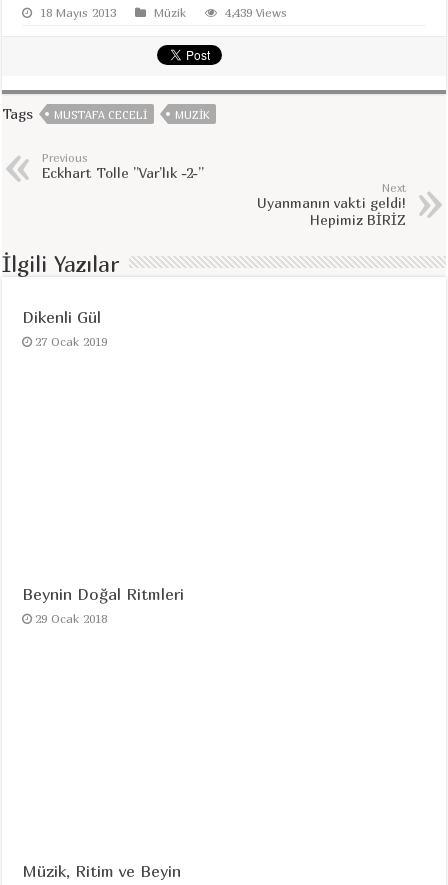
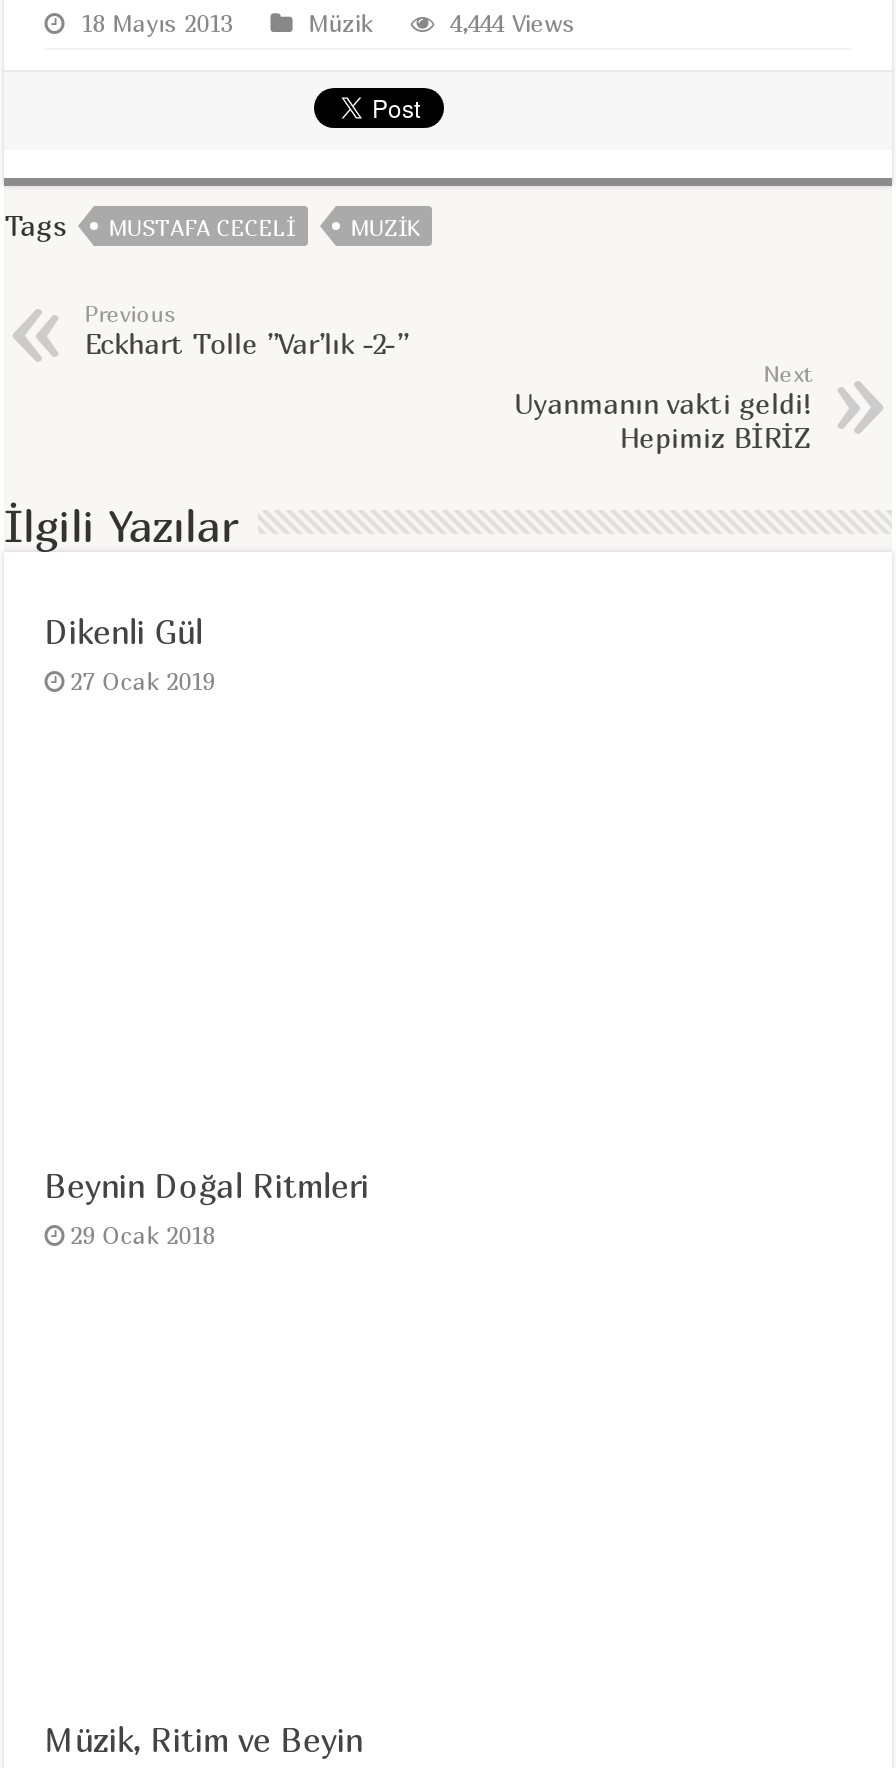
[225,5,287,20] 4,439 Views -> [450,9,574,39] 4,444 Views

